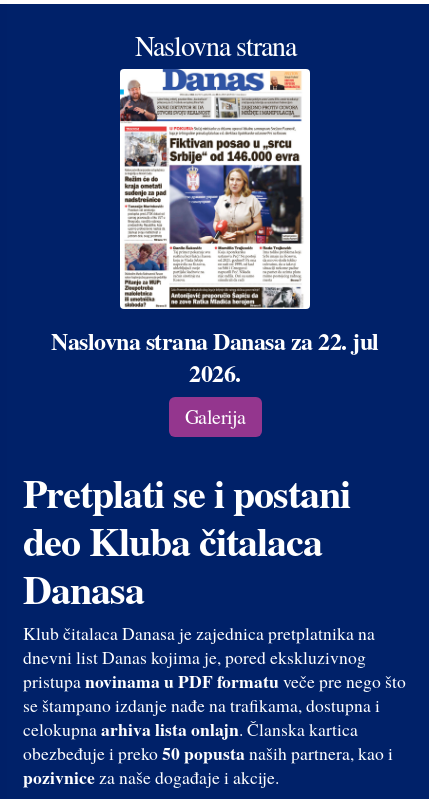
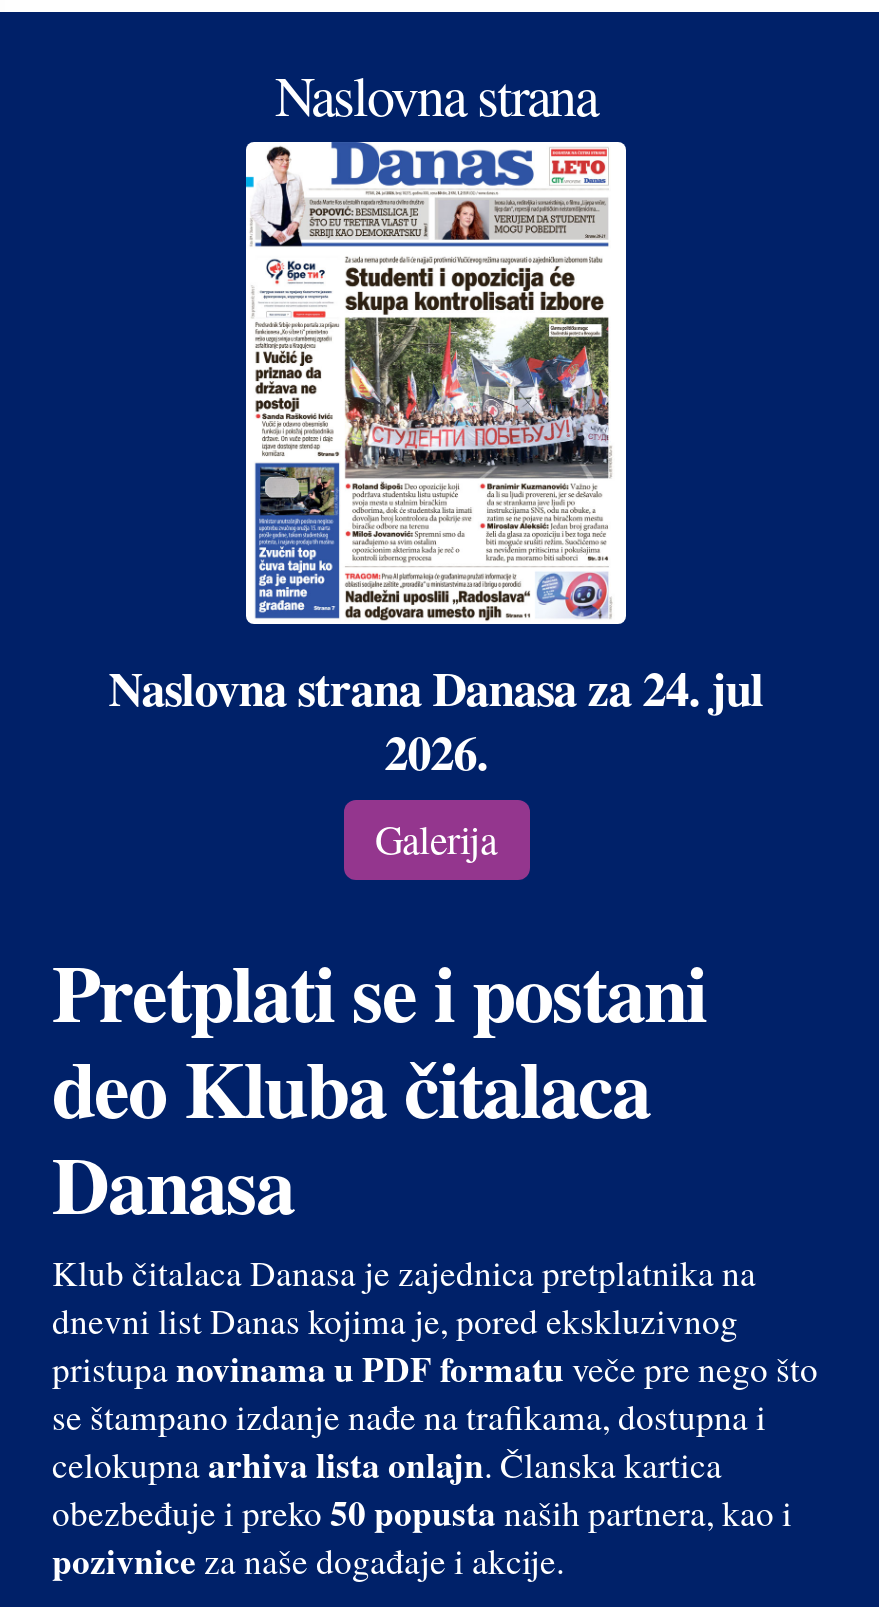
[51,70,379,358] [image] | Naslovna strana Danasa za 22. jul -> [108,144,764,722] [image] | Naslovna strana Danasa za 24. jul

